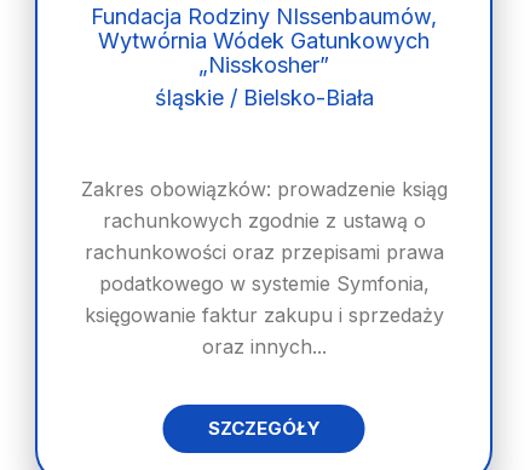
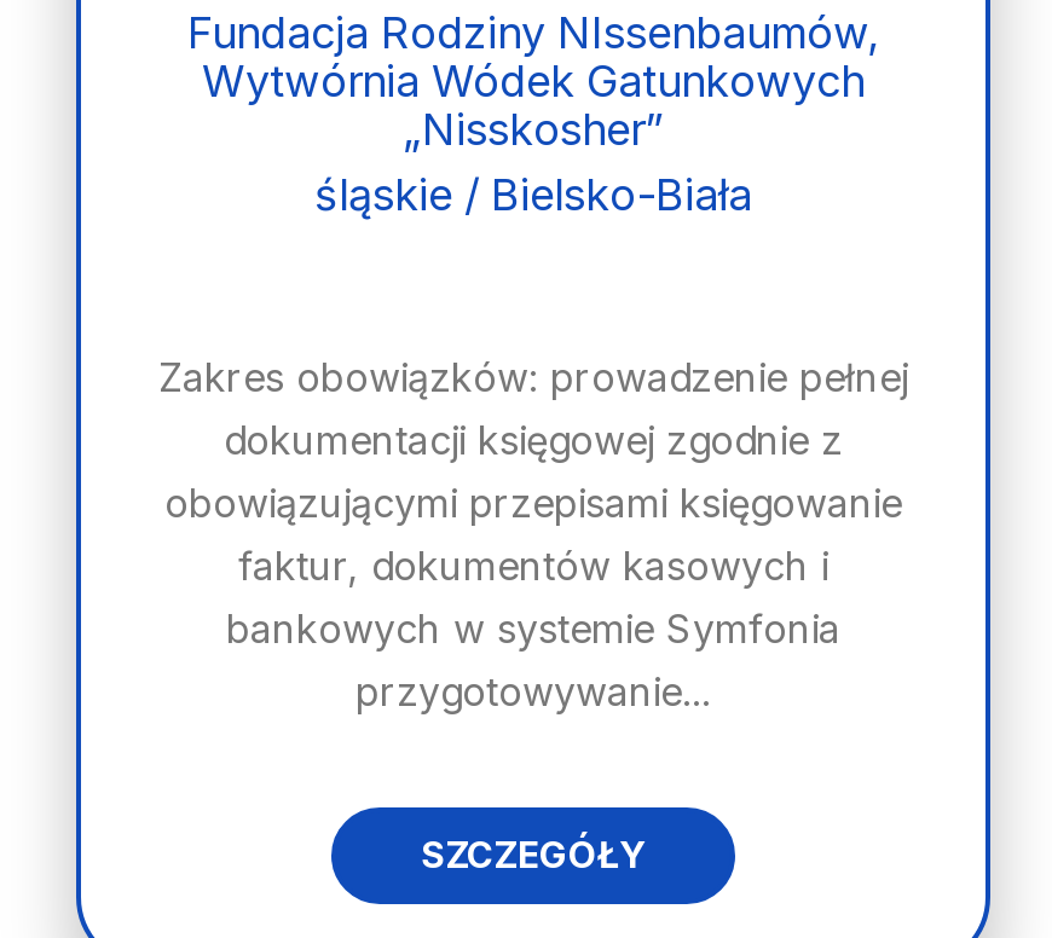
[80,177,447,359] Zakres obowiązków: prowadzenie ksiąg | rachunkowych zgodnie z ustawą o | rachunkowości oraz przepisami prawa | podatkowego w systemie Symfonia, | księgowanie faktur zakupu i sprzedaży | oraz innych... -> [158,353,908,716] Zakres obowiązków: prowadzenie pełnej | dokumentacji księgowej zgodnie z | obowiązującymi przepisami księgowanie | faktur, dokumentów kasowych i | bankowych w systemie Symfonia | przygotowywanie...

